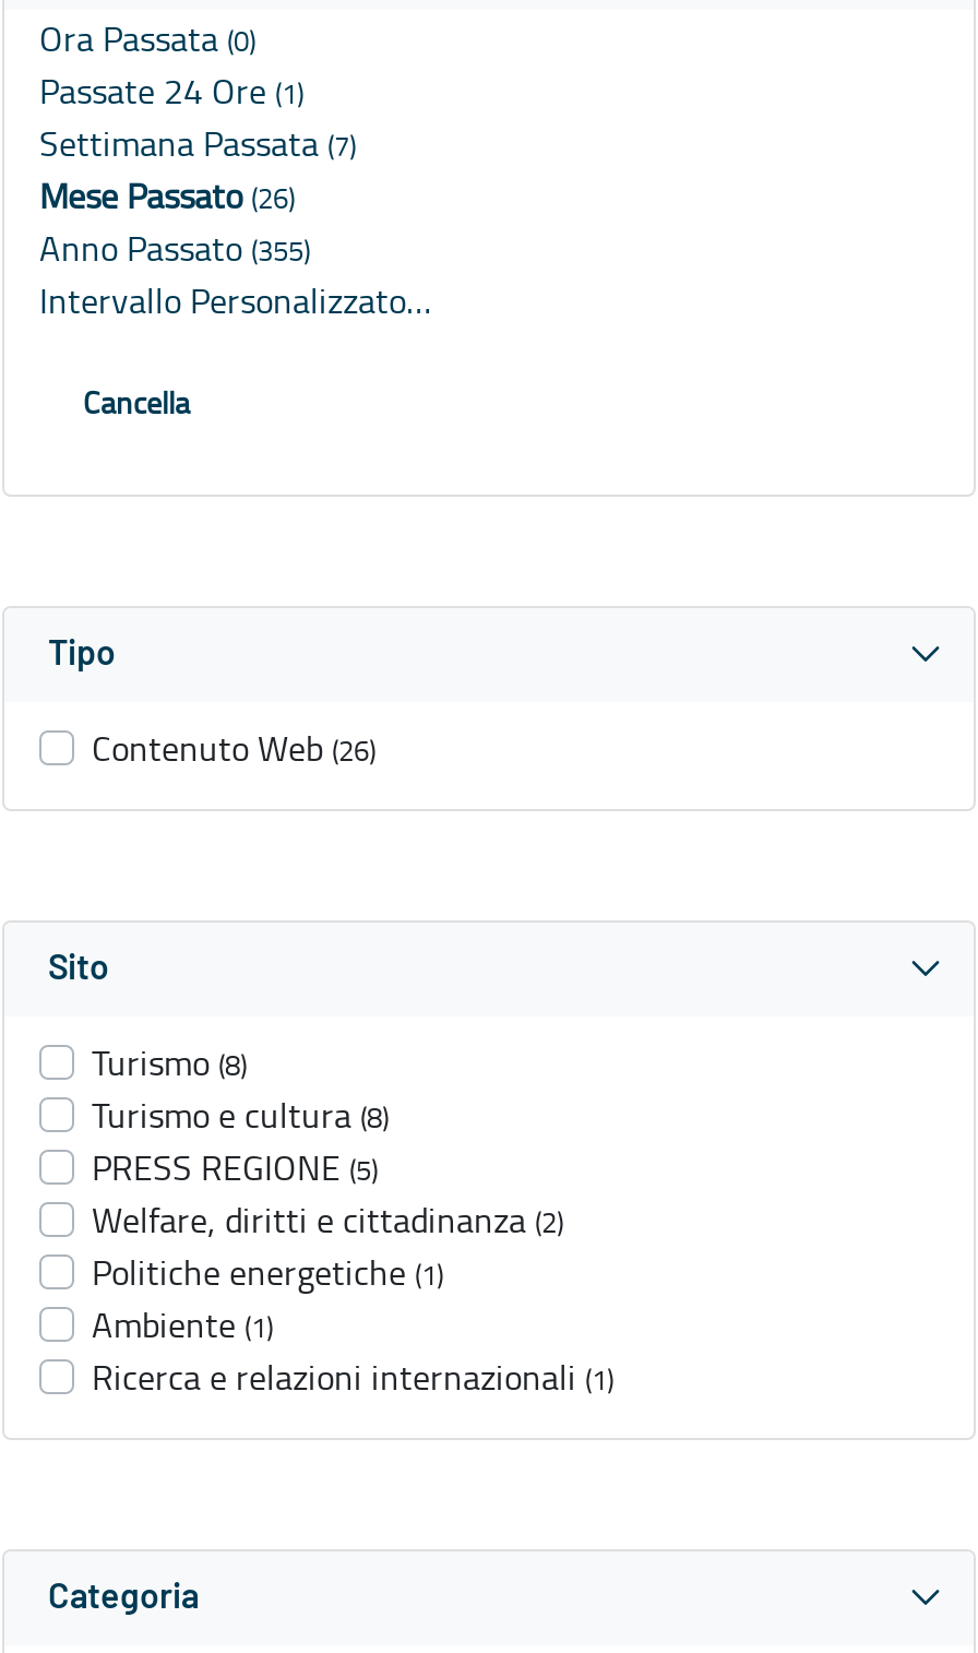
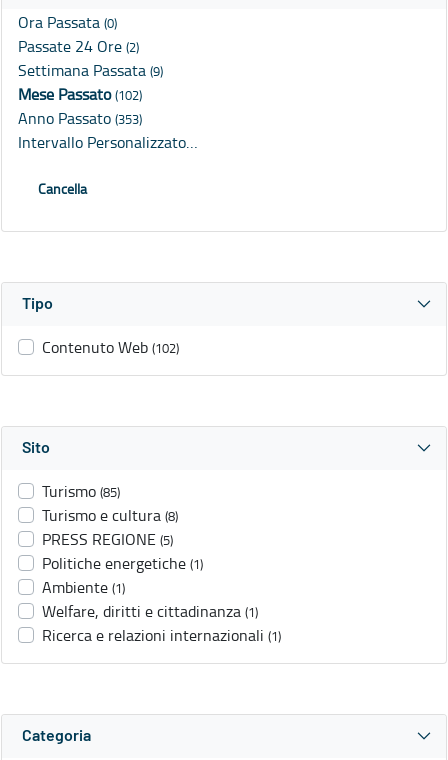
[39,67,303,115] Passate 24 Ore (1) -> [18,35,139,57] Passate 24 Ore (2)
[39,120,356,168] Settimana Passata (7) -> [18,59,163,81] Settimana Passata (9)
[39,172,295,220] Mese Passato (26) -> [18,83,142,105] Mese Passato (102)
[39,224,310,273] Anno Passato (355) -> [18,107,142,129] Anno Passato (353)
[92,725,375,773] Contenuto Web (26) -> [42,336,179,358] Contenuto Web (102)
[92,1039,247,1087] Turismo (8) -> [42,480,120,502] Turismo (85)
[92,1196,563,1244] Welfare, diritti e cittadinanza (2) -> none
moved [92,1249,443,1349] -> [42,552,203,598]: Politiche energetiche (1) | Ambiente (1)
none -> [42,600,258,622] Welfare, diritti e cittadinanza (1)

